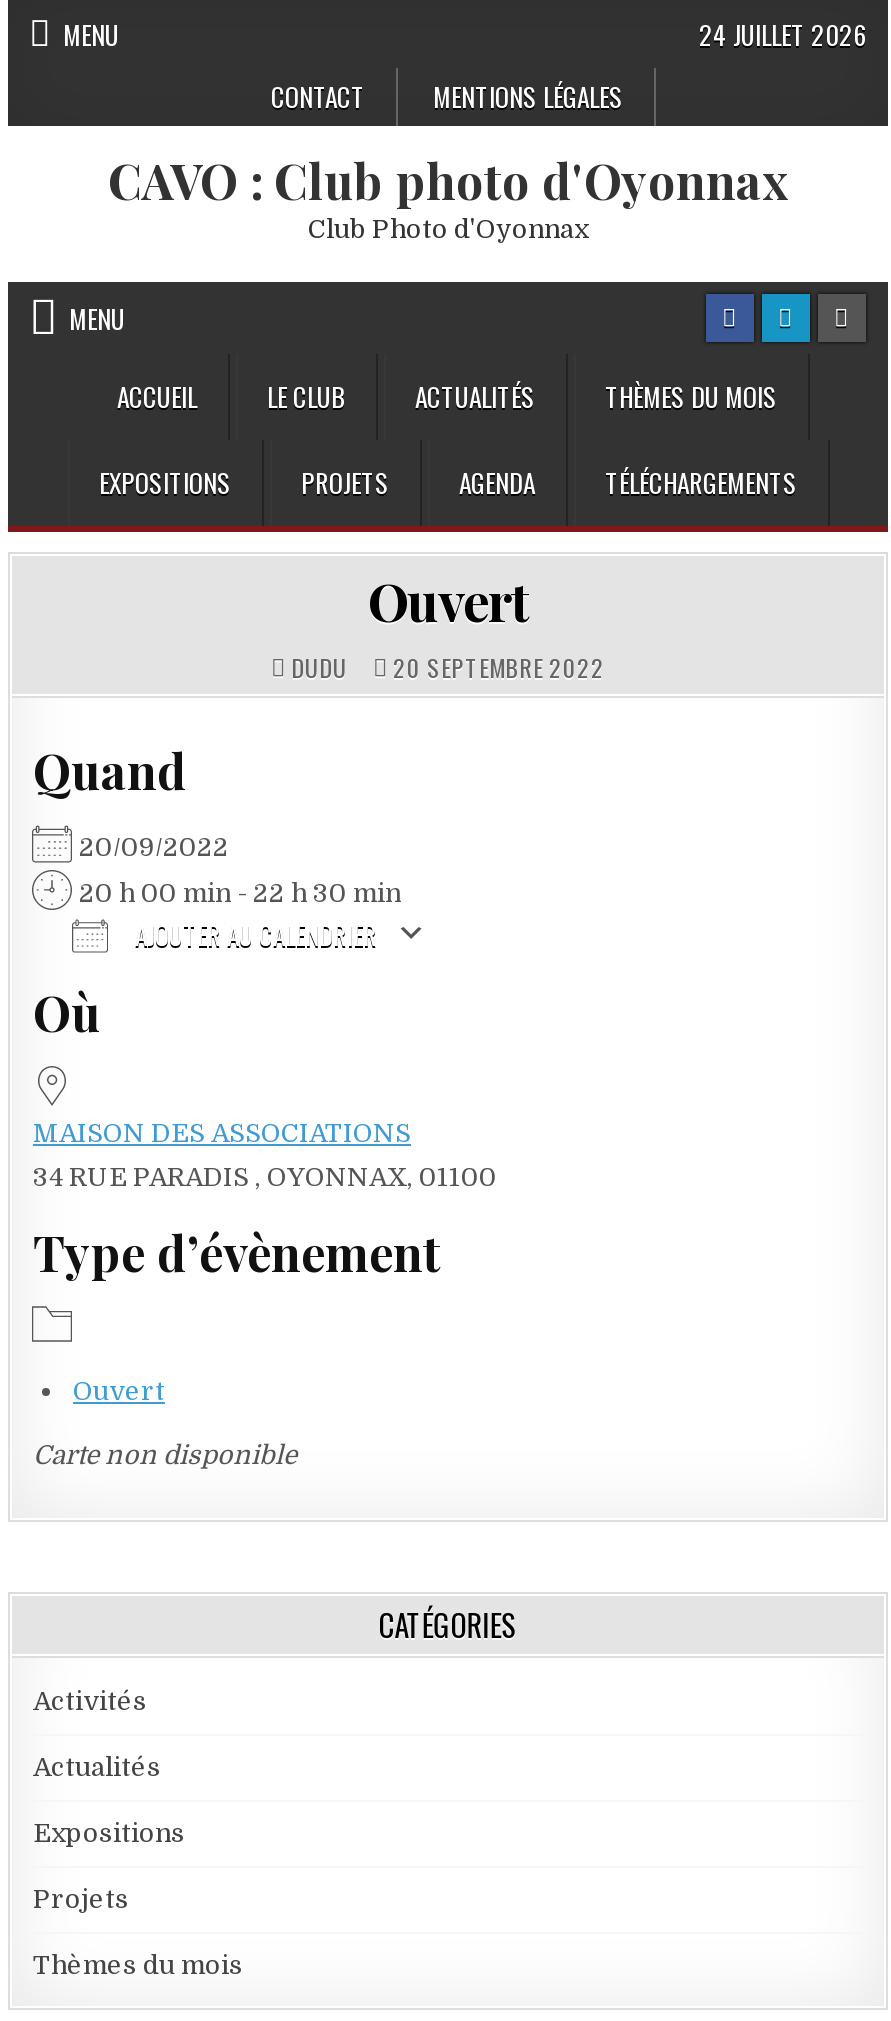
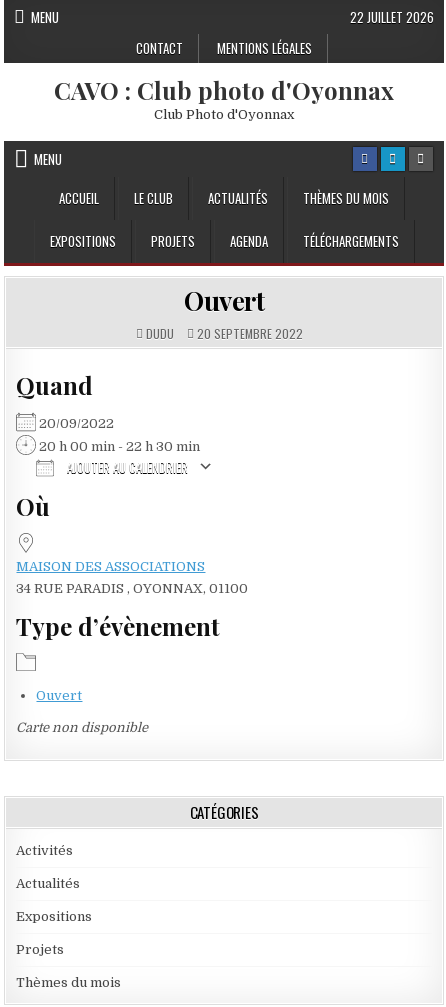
[699,14,867,54] 24 JUILLET 2026 -> [349,7,433,27] 22 JUILLET 2026

